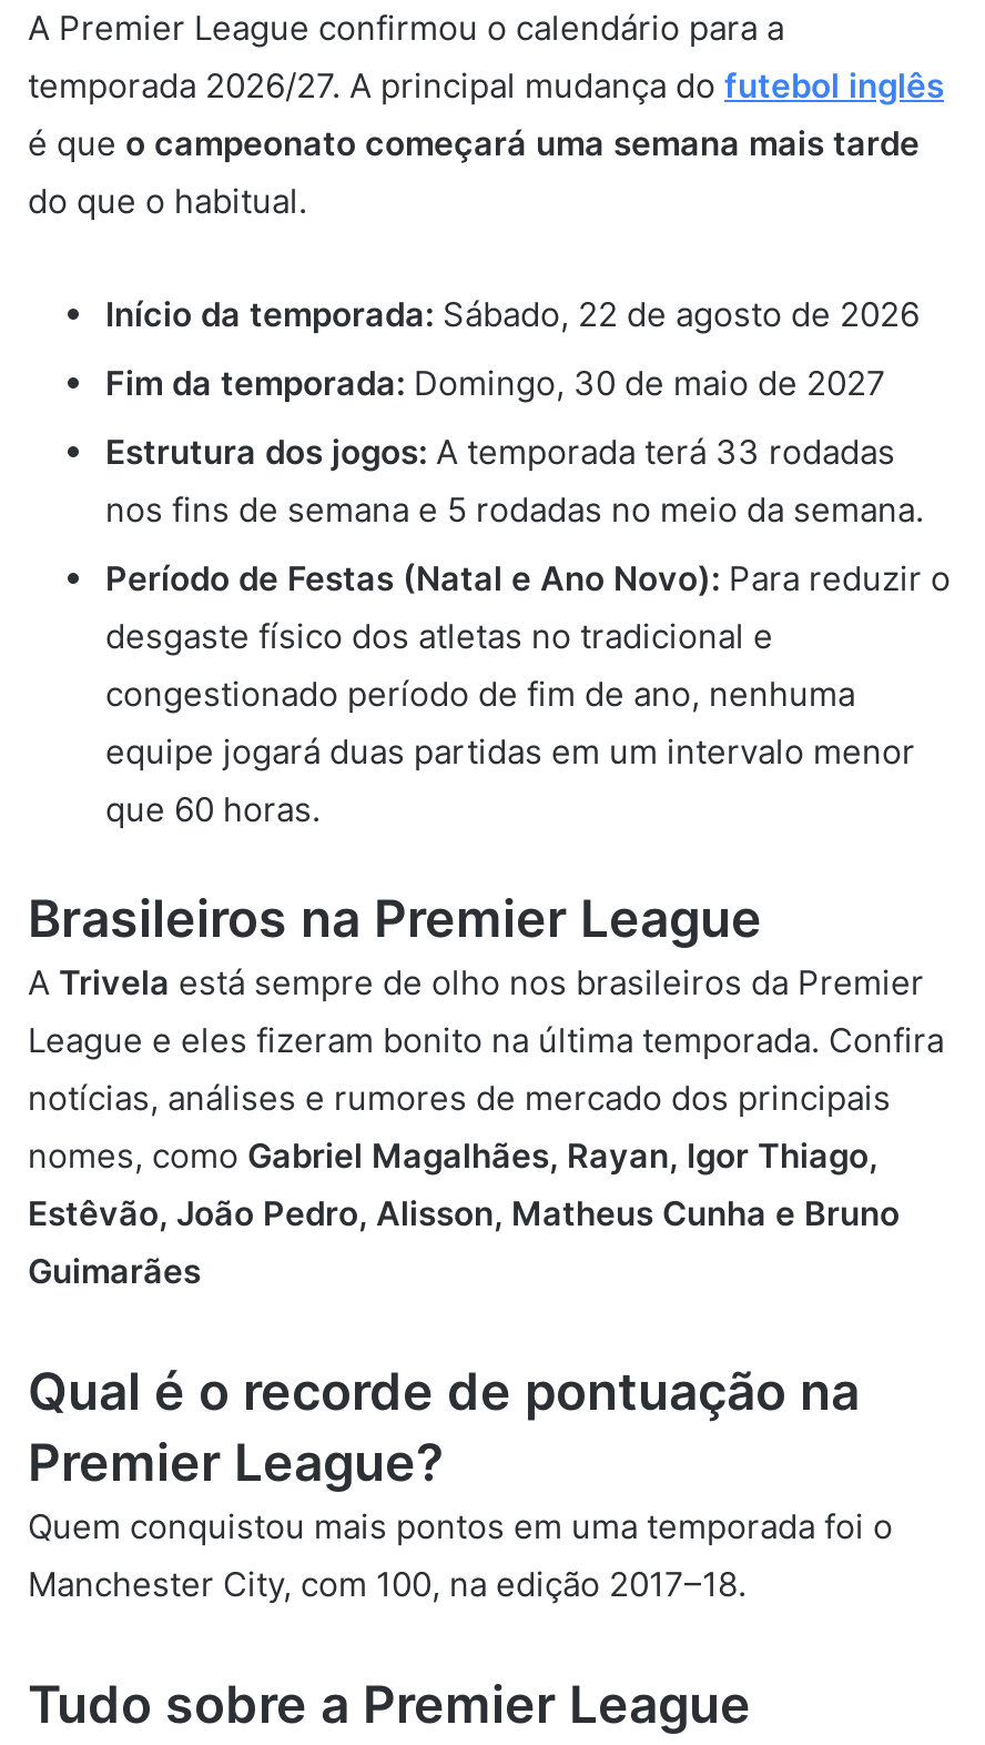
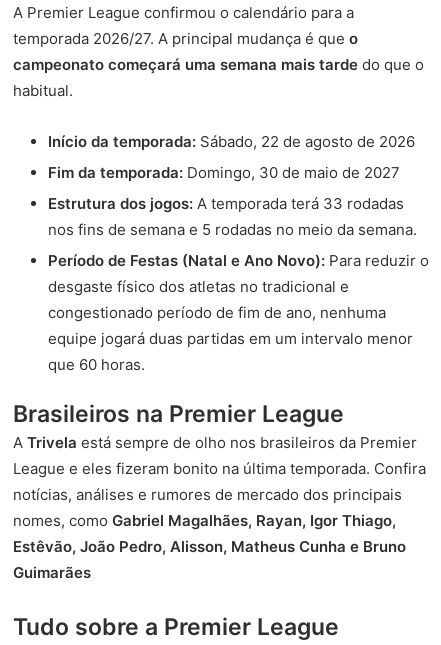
[28,64,944,222] temporada 2026/27. A principal mudança do futebol inglês | é que o campeonato começará uma semana mais tarde | do que o habitual. -> [13,29,424,100] temporada 2026/27. A principal mudança é que o | campeonato começará uma semana mais tarde do que o | habitual.
[28,1361,893,1605] Qual é o recorde de pontuação na | Premier League? | Quem conquistou mais pontos em uma temporada foi o | Manchester City, com 100, na edição 2017–18. -> none

